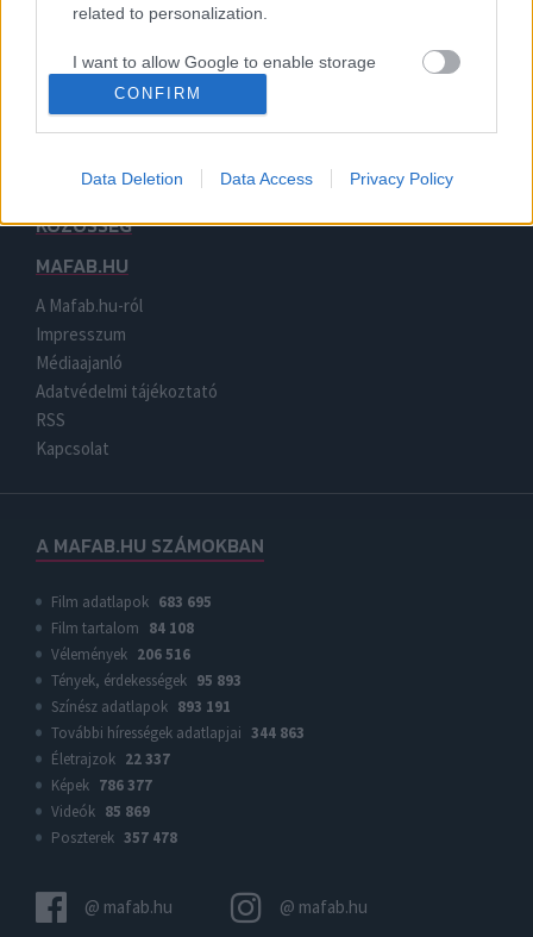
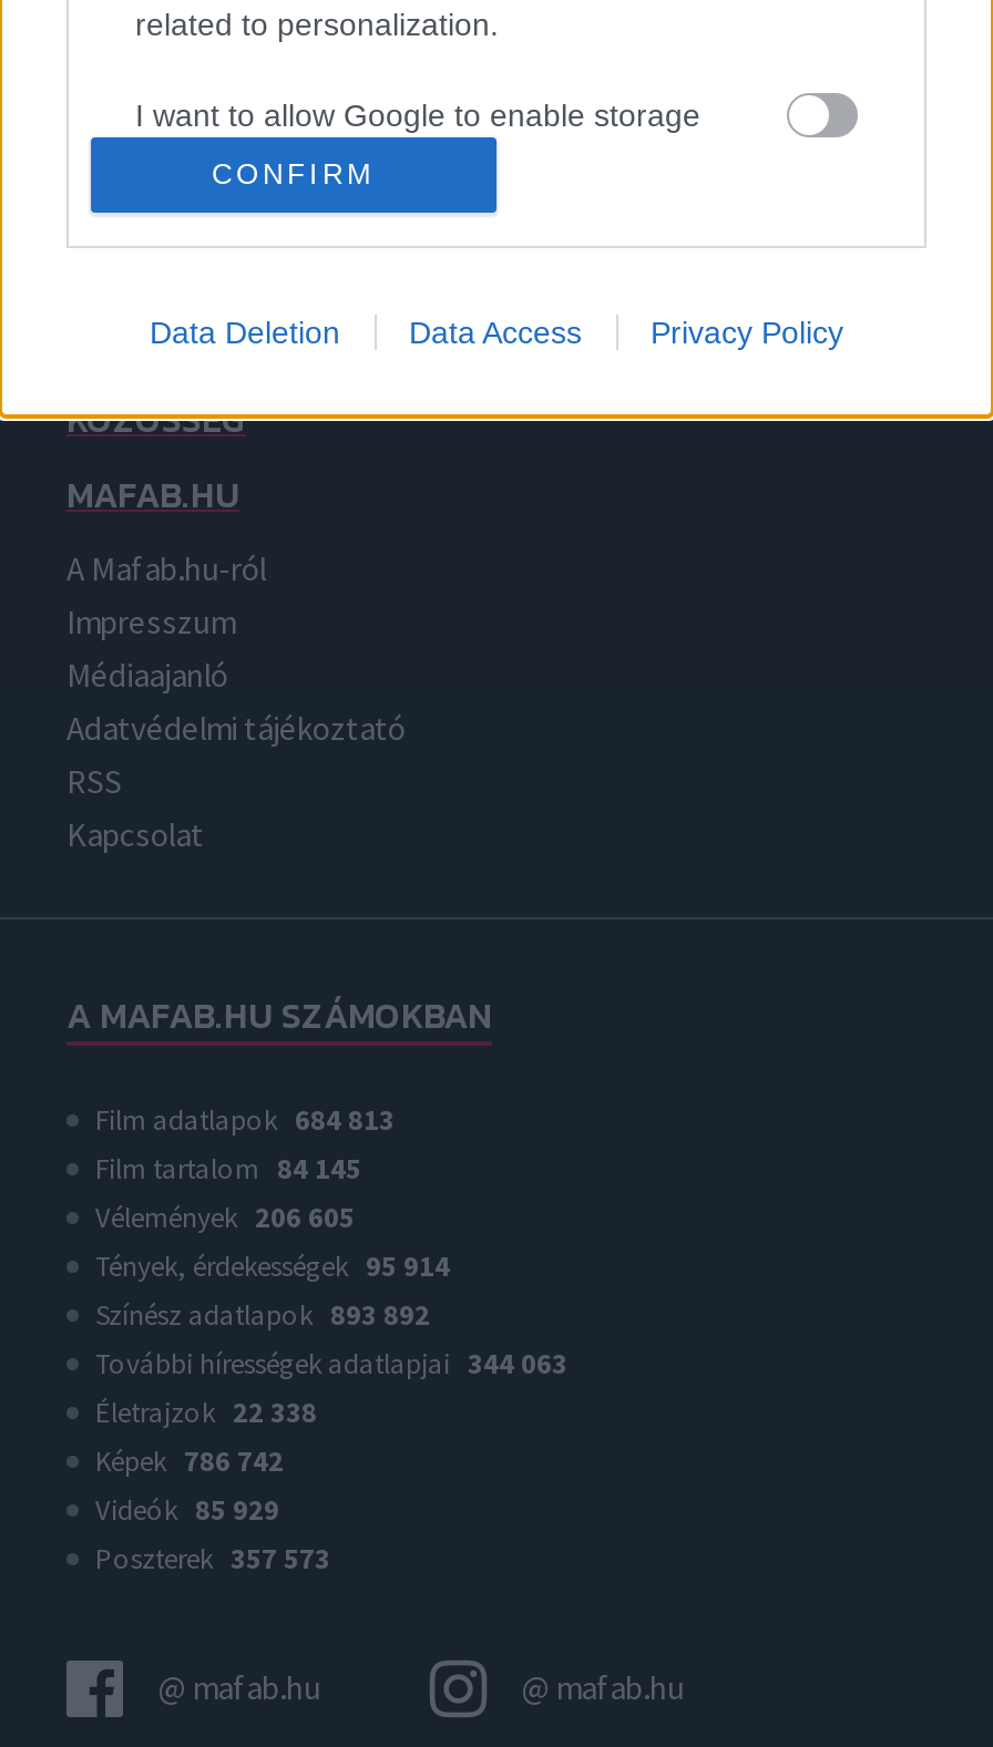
[51,592,212,612] Film adatlapok 683 695 -> [95,1101,395,1139] Film adatlapok 684 813
[51,618,194,638] Film tartalom 84 108 -> [95,1150,361,1188] Film tartalom 84 145
[51,644,190,664] Vélemények 206 516 -> [95,1199,355,1236] Vélemények 206 605
[51,670,242,691] Tények, érdekességek 95 893 -> [95,1247,450,1285] Tények, érdekességek 95 914
[51,696,231,717] Színész adatlapok 893 191 -> [95,1296,430,1334] Színész adatlapok 893 892
[51,723,305,743] További hírességek adatlapjai 344 863 -> [95,1345,567,1383] További hírességek adatlapjai 344 063
[51,749,170,769] Életrajzok 22 337 -> [95,1394,317,1431] Életrajzok 22 338
[51,775,152,795] Képek 786 377 -> [95,1442,284,1480] Képek 786 742
[51,801,150,822] Videók 85 869 -> [95,1491,279,1529] Videók 85 929
[51,827,177,848] Poszterek 357 478 -> [95,1540,330,1578] Poszterek 357 573

